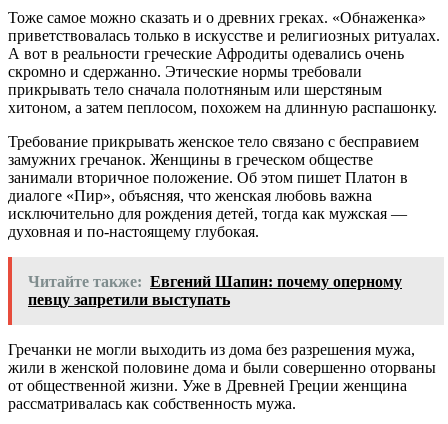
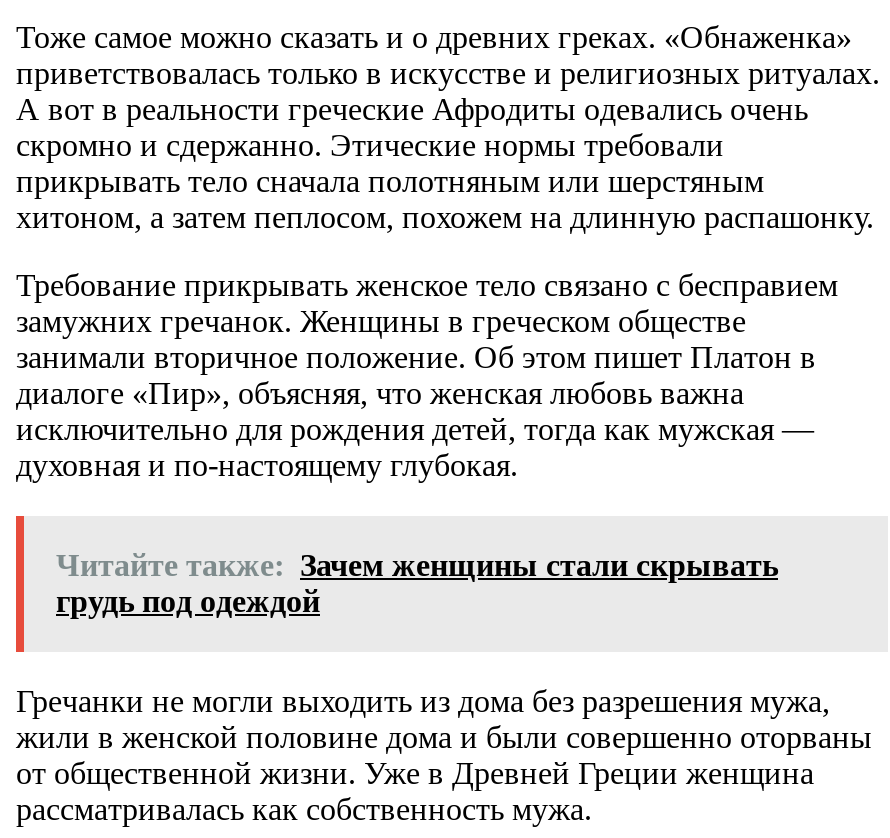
[28,273,402,308] Читайте также: Евгений Шапин: почему оперному | певцу запретили выступать -> [56,548,778,618] Читайте также: Зачем женщины стали скрывать | грудь под одеждой

